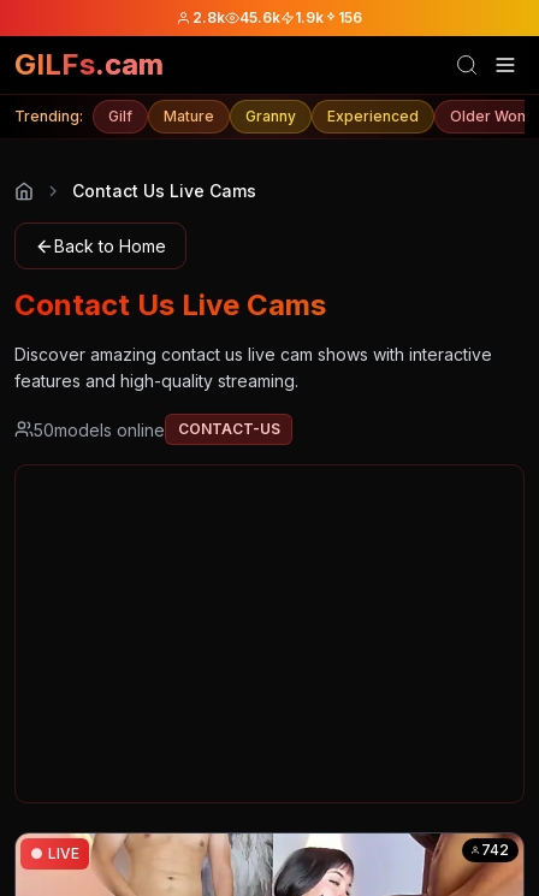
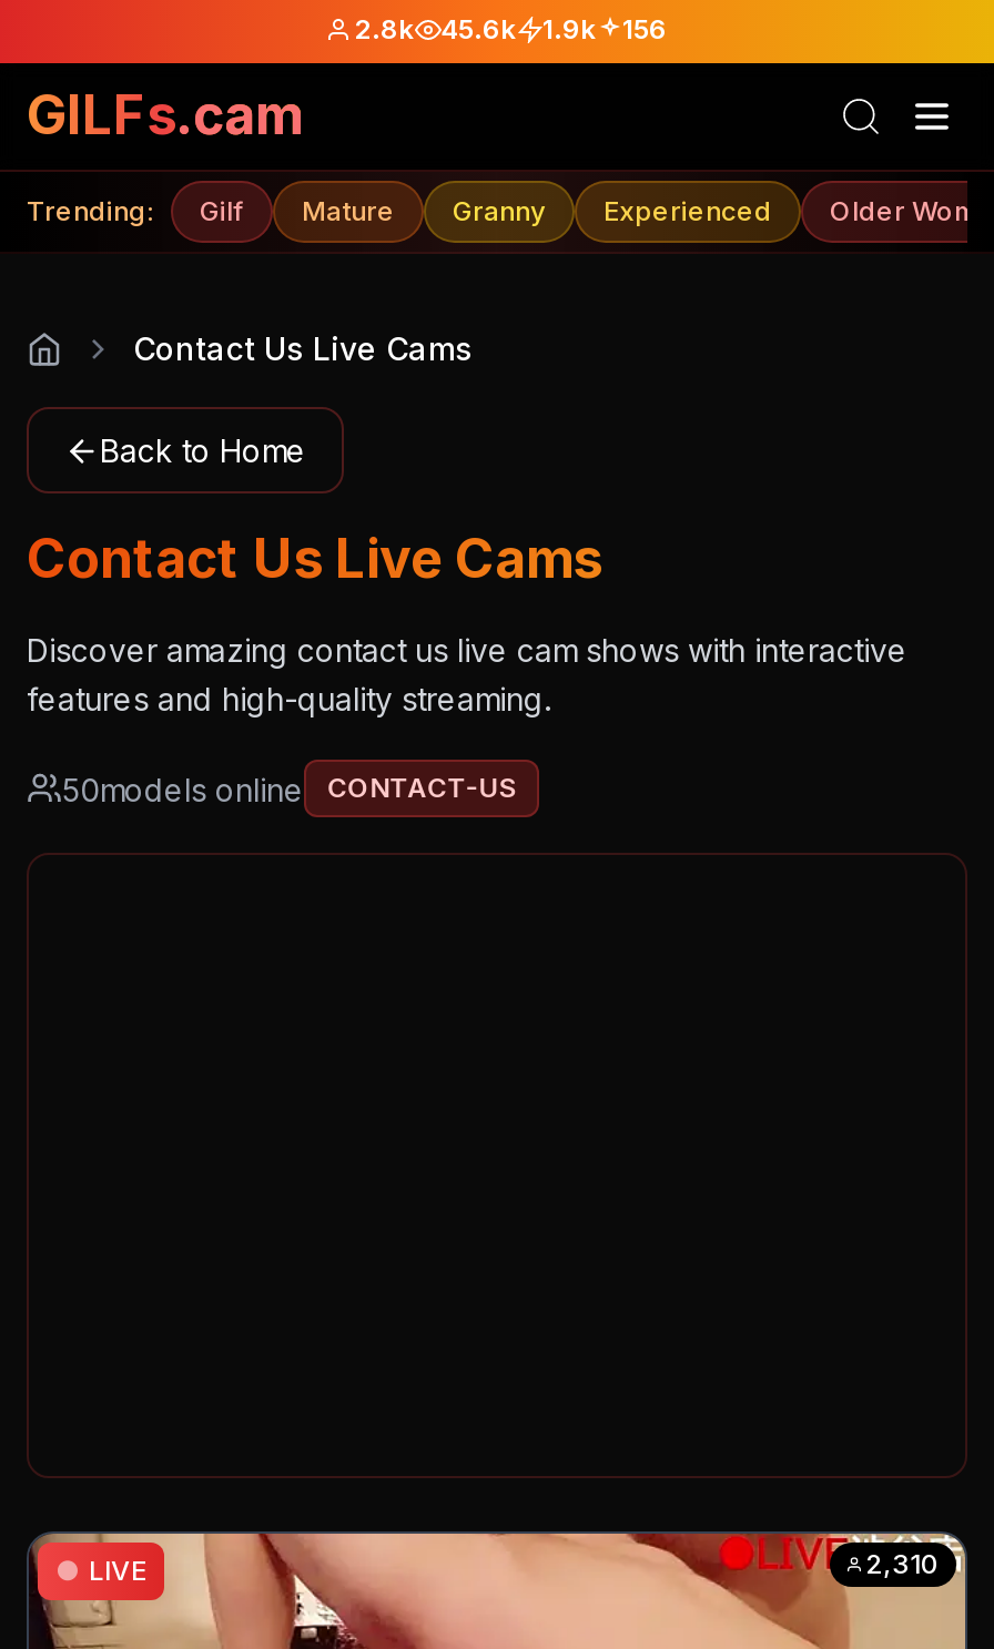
[481,841,509,859] 742 -> [865,1548,939,1581] 2,310

